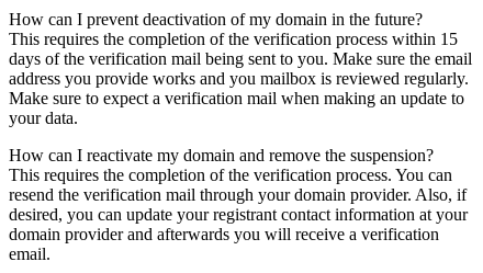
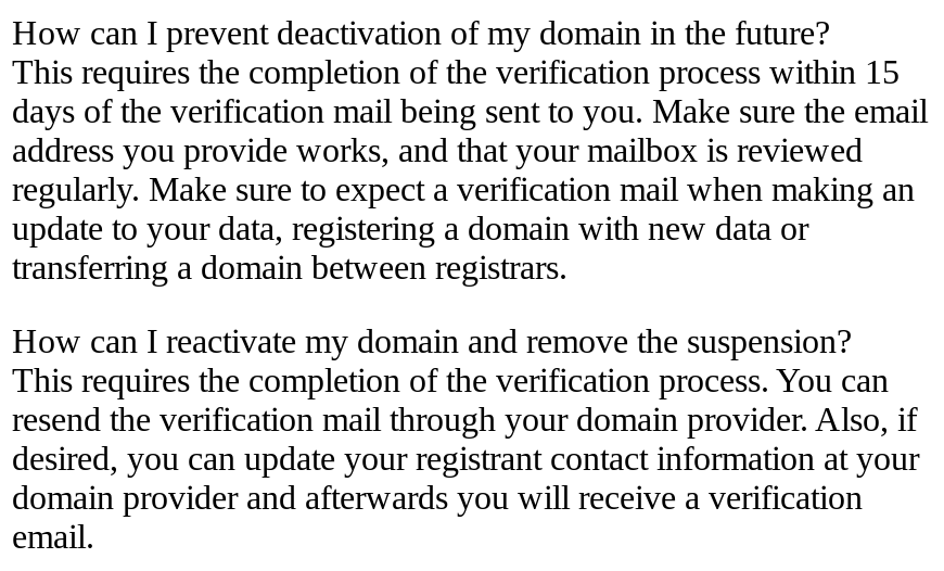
[9,69,469,128] address you provide works and you mailbox is reviewed regularly. | Make sure to expect a verification mail when making an update to | your data. -> [12,131,915,285] address you provide works, and that your mailbox is reviewed | regularly. Make sure to expect a verification mail when making an | update to your data, registering a domain with new data or | transferring a domain between registrars.

